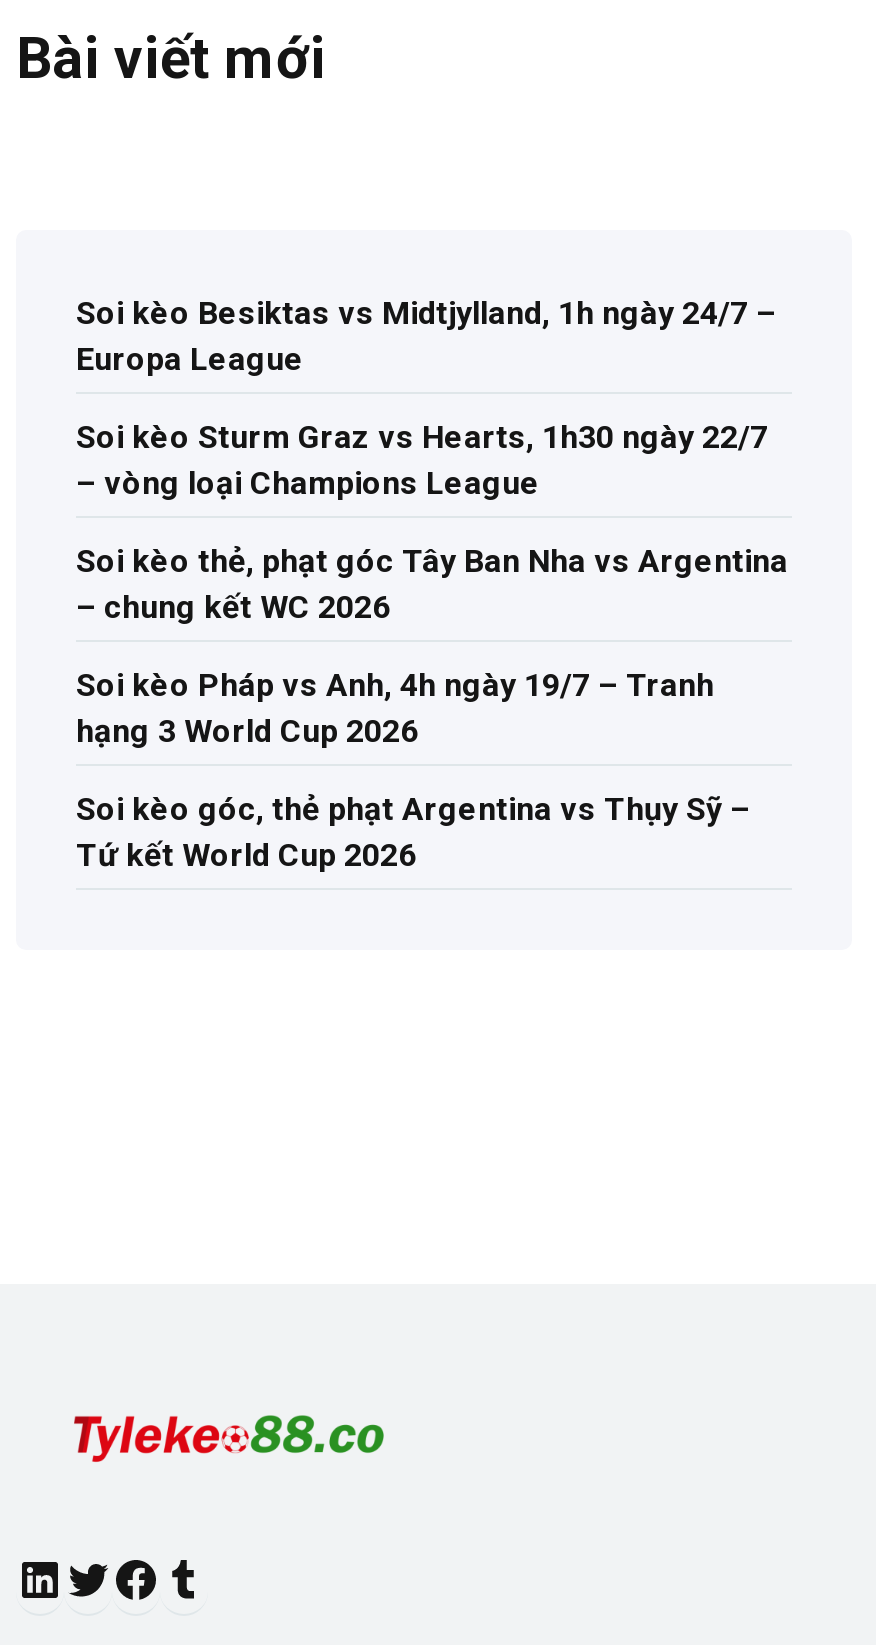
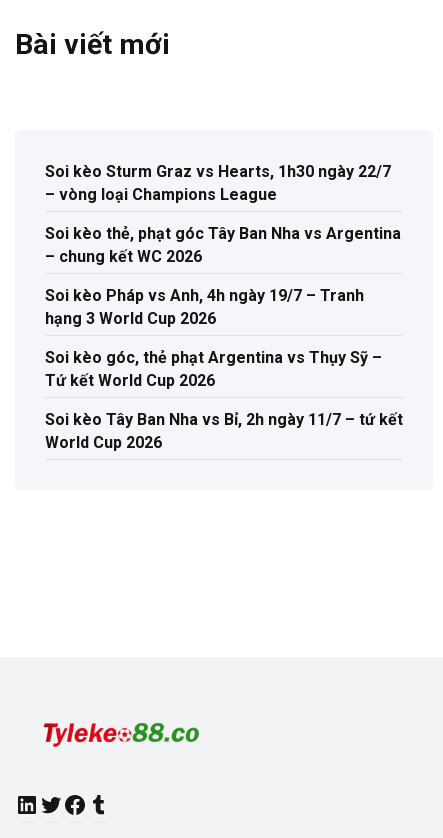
[76,294,776,378] Soi kèo Besiktas vs Midtjylland, 1h ngày 24/7 – | Europa League -> none
moved [76,418,788,874] -> [45,162,401,390]: Soi kèo Sturm Graz vs Hearts, 1h30 ngày 22/7 | – vòng loại Champions League | Soi kèo thẻ, phạt góc Tây Ban Nha vs Argentina | – chung kết WC 2026 | Soi kèo Pháp vs Anh, 4h ngày 19/7 – Tranh | hạng 3 World Cup 2026 | Soi kèo góc, thẻ phạt Argentina vs Thụy Sỹ – | Tứ kết World Cup 2026
none -> [45,410,403,452] Soi kèo Tây Ban Nha vs Bỉ, 2h ngày 11/7 – tứ kết | World Cup 2026

